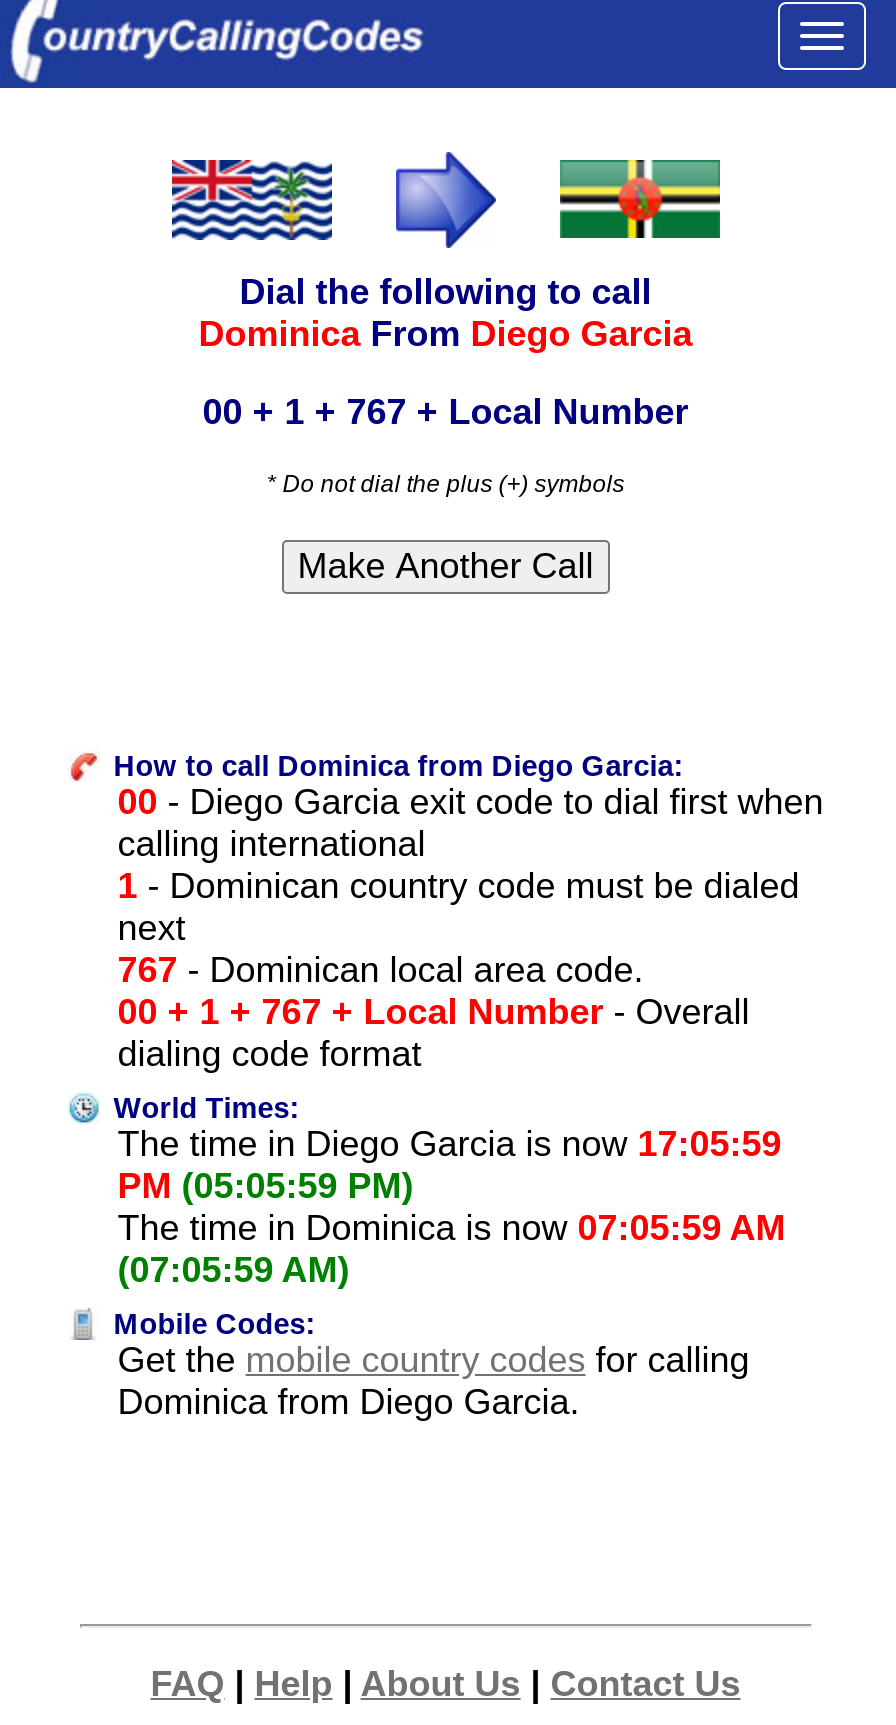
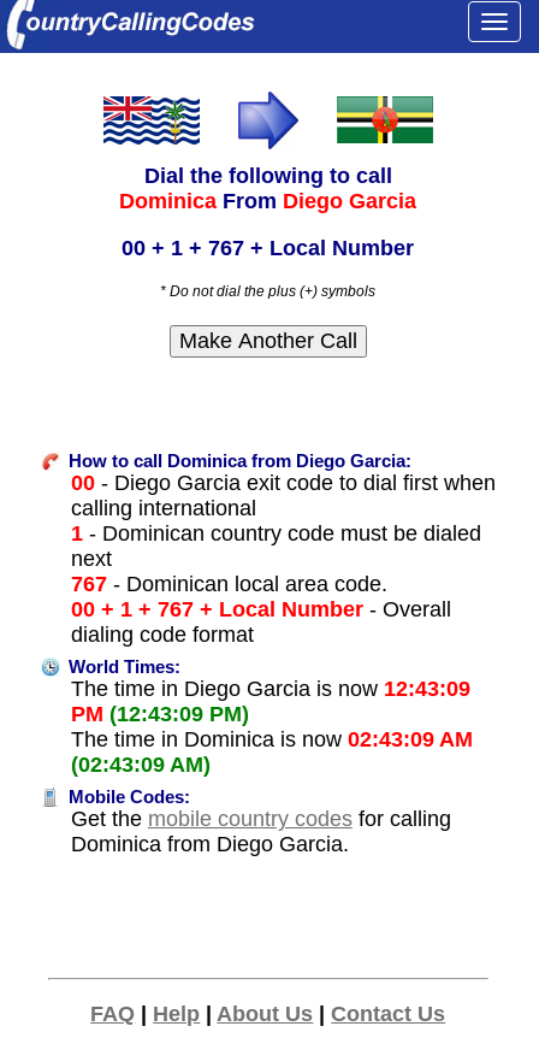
[118,1125,782,1165] The time in Diego Garcia is now 17:05:59 -> [71,677,470,701] The time in Diego Garcia is now 12:43:09
[118,1167,414,1207] PM (05:05:59 PM) -> [71,703,249,727] PM (12:43:09 PM)
[118,1209,786,1249] The time in Dominica is now 07:05:59 AM -> [71,728,473,752] The time in Dominica is now 02:43:09 AM
[118,1251,350,1291] (07:05:59 AM) -> [71,753,210,777] (02:43:09 AM)

